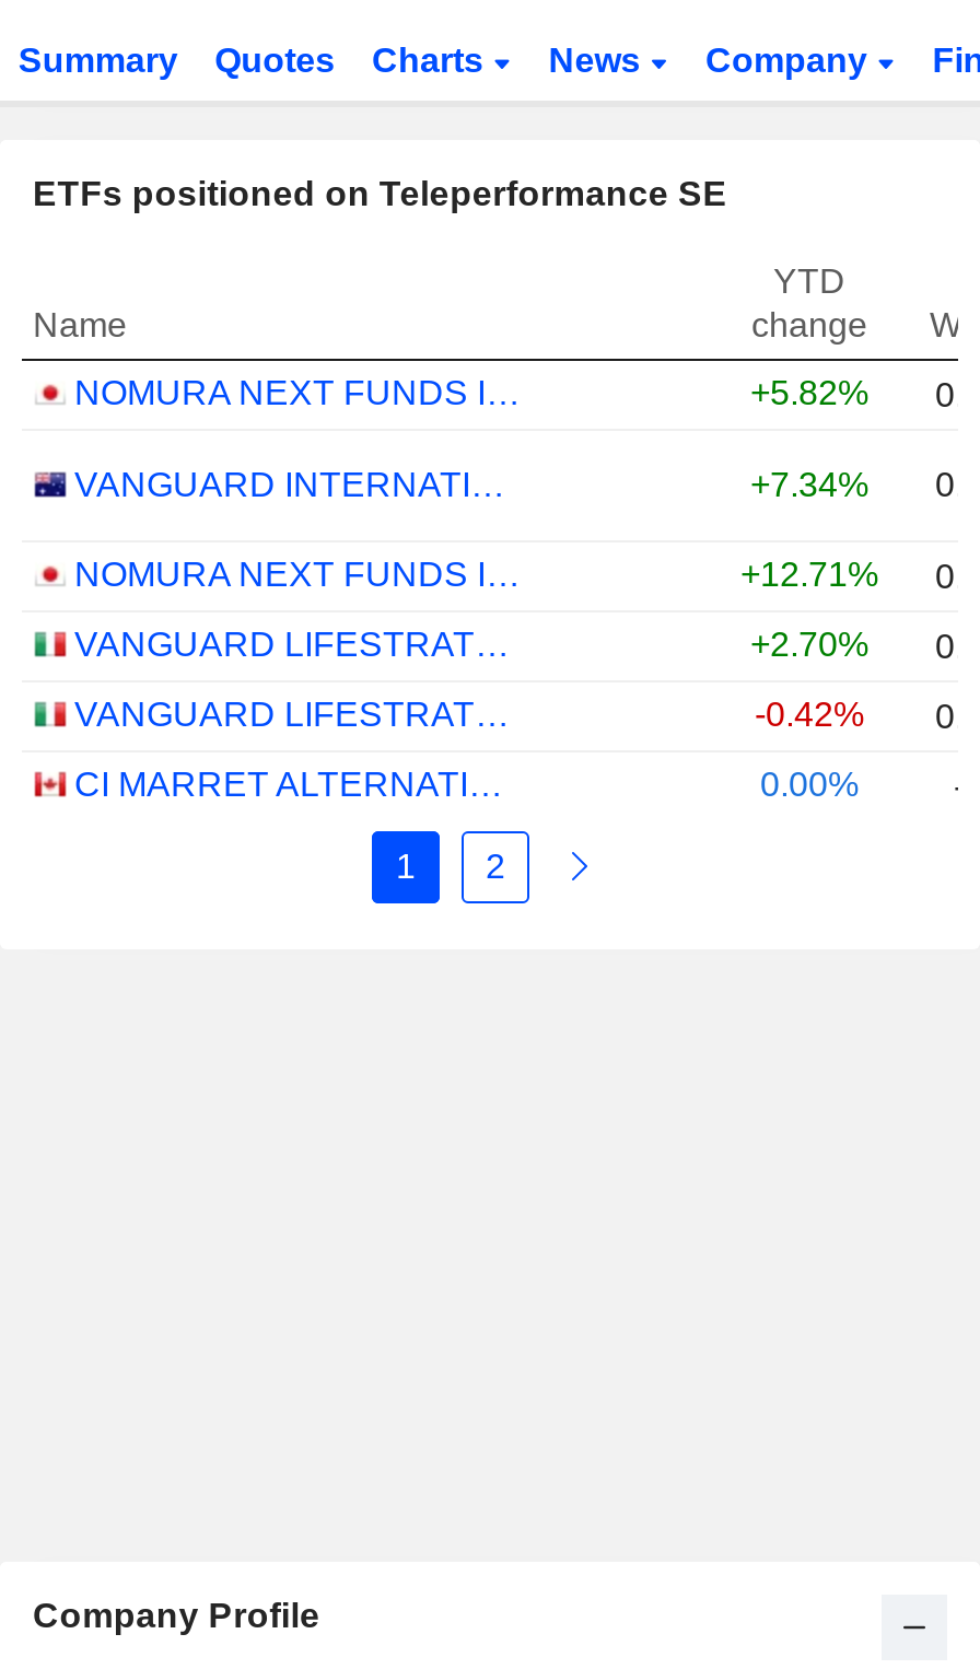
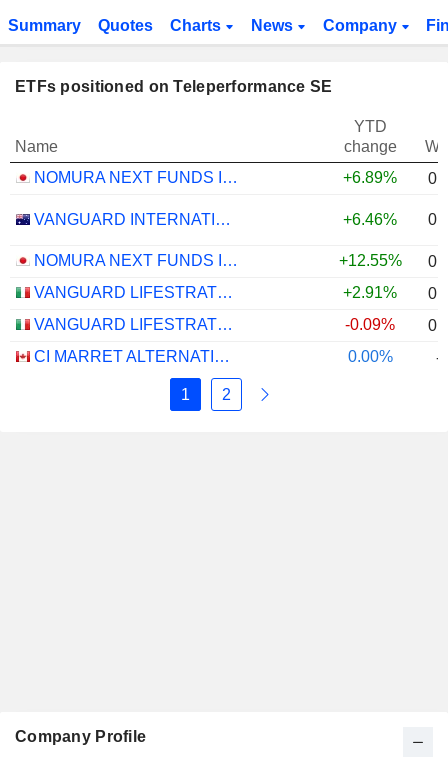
[750,374,868,411] +5.82% -> [343,169,397,186] +6.89%
[750,466,868,503] +7.34% -> [343,211,397,228] +6.46%
[740,556,878,593] +12.71% -> [338,252,401,269] +12.55%
[750,626,868,663] +2.70% -> [343,284,397,301] +2.91%
[755,696,864,733] -0.42% -> [345,316,395,333] -0.09%

